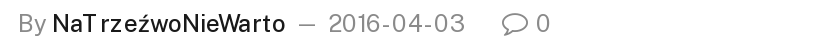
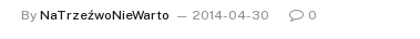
[18,10,466,38] By NaTrzeźwoNieWarto 2016-04-03 -> [21,8,269,23] By NaTrzeźwoNieWarto 2014-04-30

